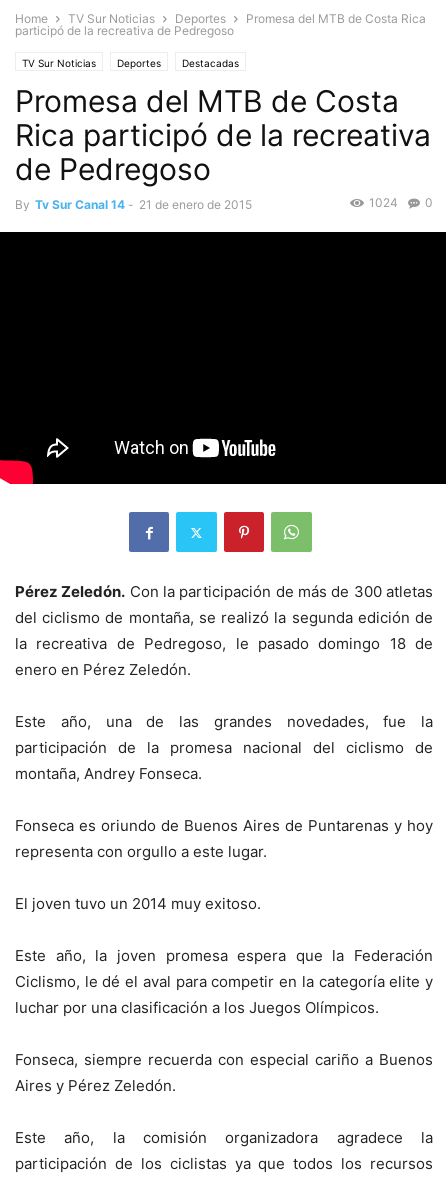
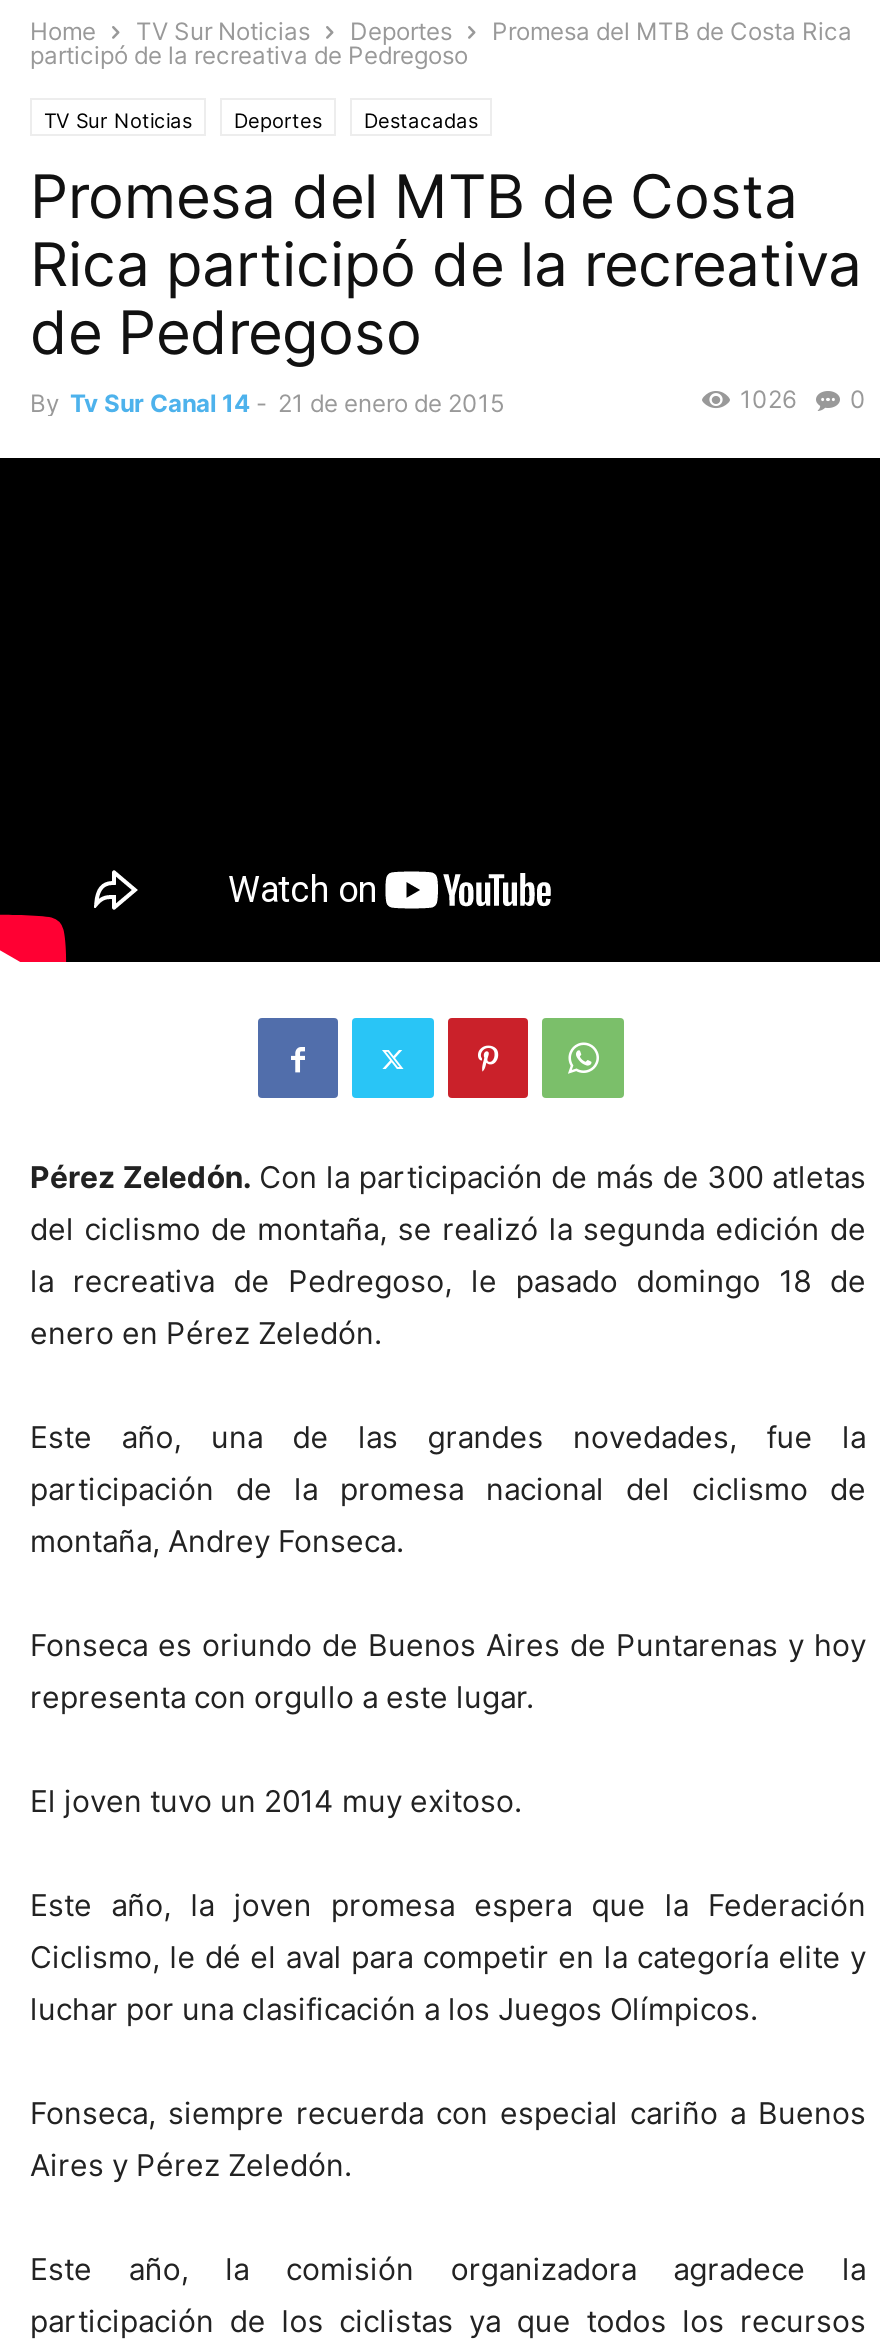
[369,195,433,210] 1024 0 -> [740,384,866,414] 1026 0

